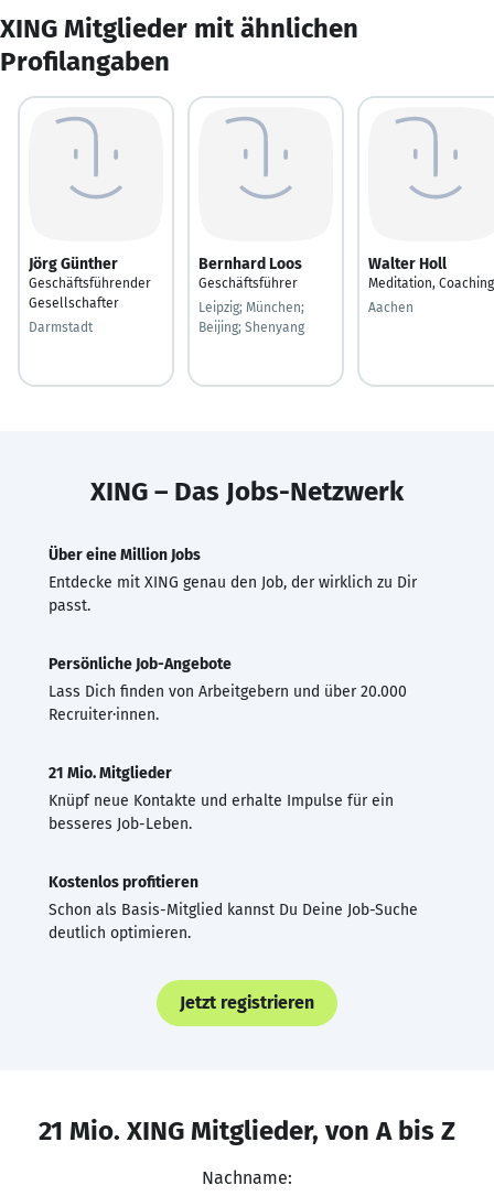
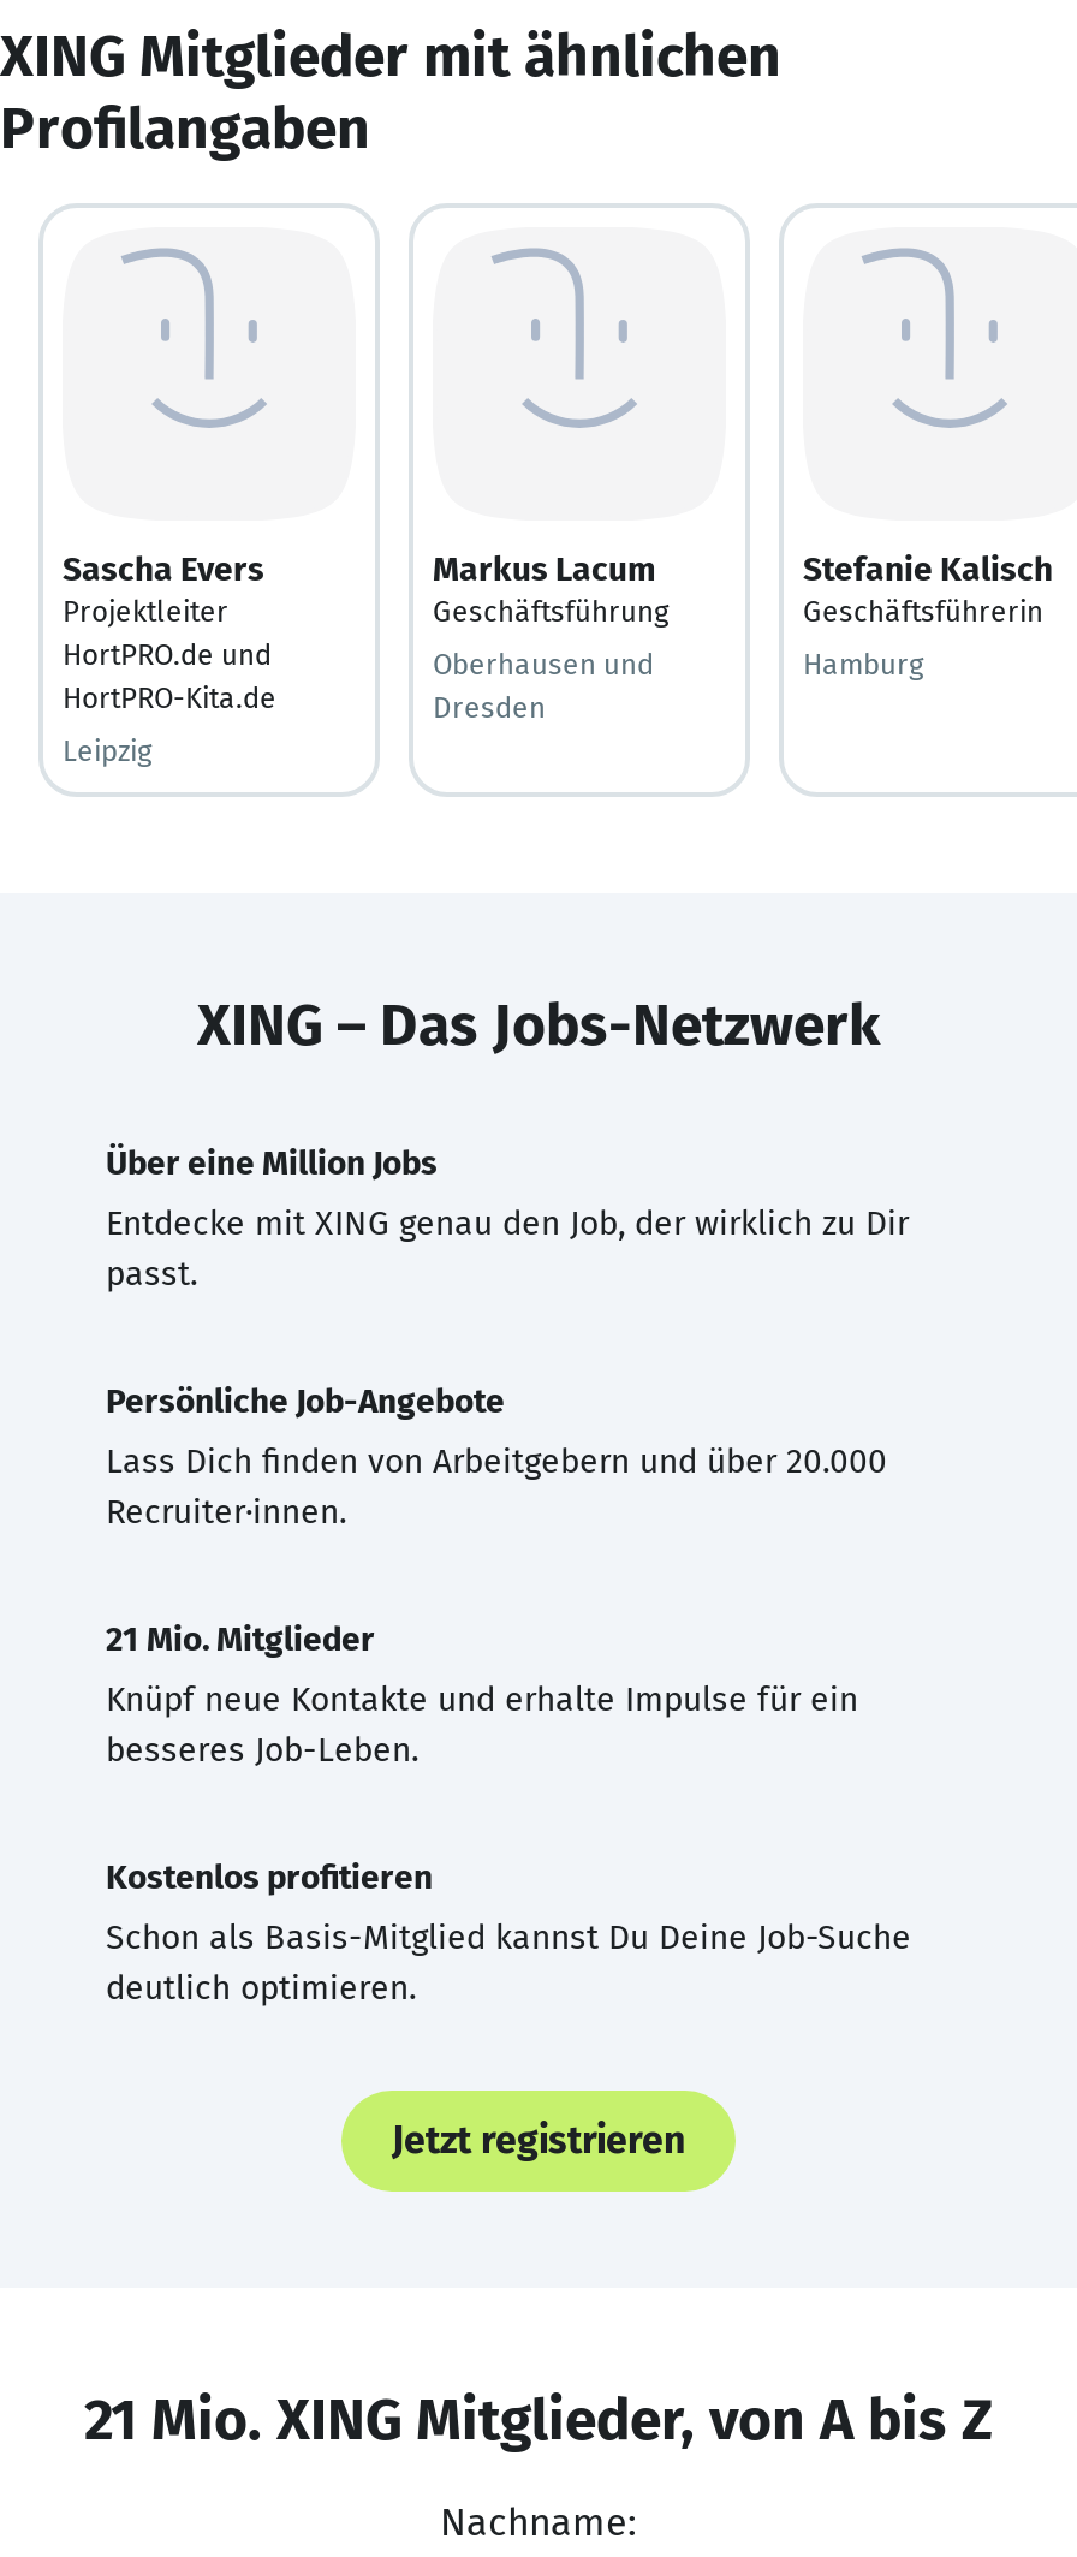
[29,254,151,310] Jörg Günther | Geschäftsführender | Gesellschafter -> [63,548,276,714] Sascha Evers | Projektleiter | HortPRO.de und | HortPRO-Kita.de
[198,254,302,290] Bernhard Loos | Geschäftsführer -> [433,548,668,628] Markus Lacum | Geschäftsführung
[368,254,494,290] Walter Holl | Meditation, Coaching -> [803,548,1053,628] Stefanie Kalisch | Geschäftsführerin
[198,299,304,335] Leipzig; München; | Beijing; Shenyang -> [433,647,654,724] Oberhausen und | Dresden
[368,299,414,315] Aachen -> [803,647,923,680] Hamburg
[29,319,93,335] Darmstadt -> [63,733,151,767] Leipzig

